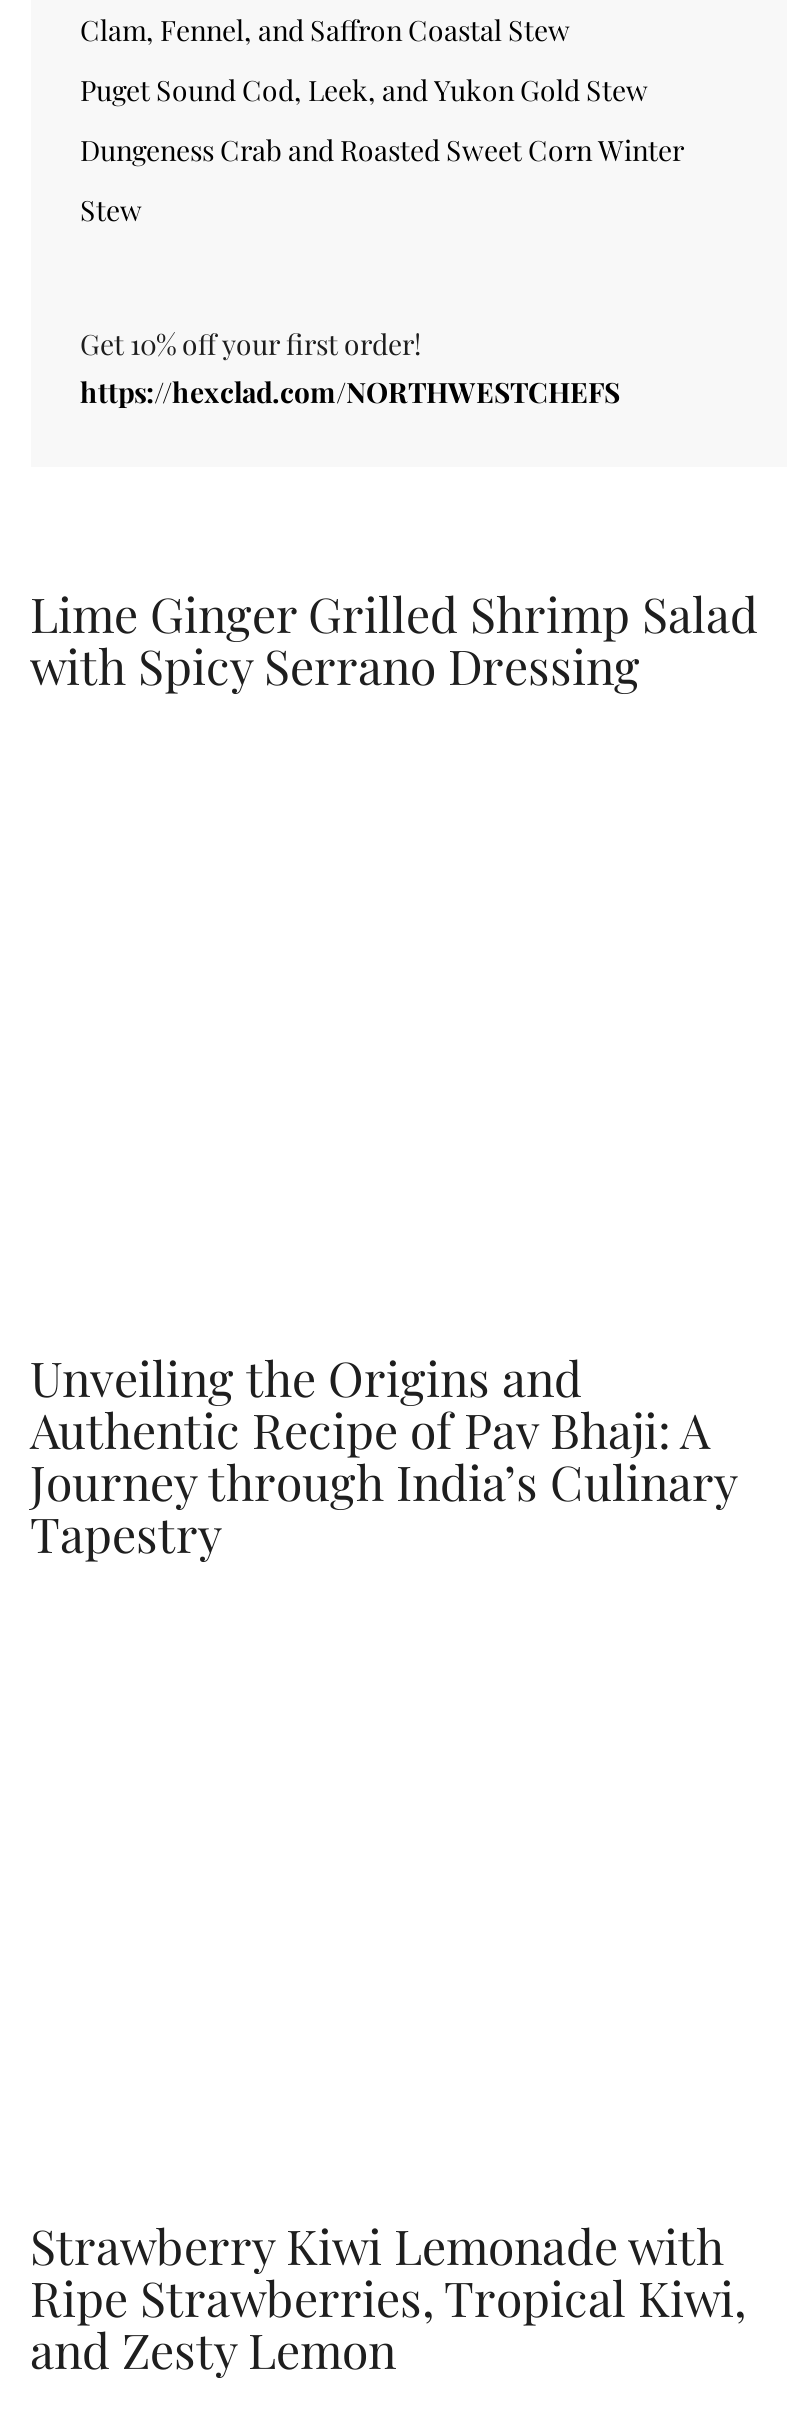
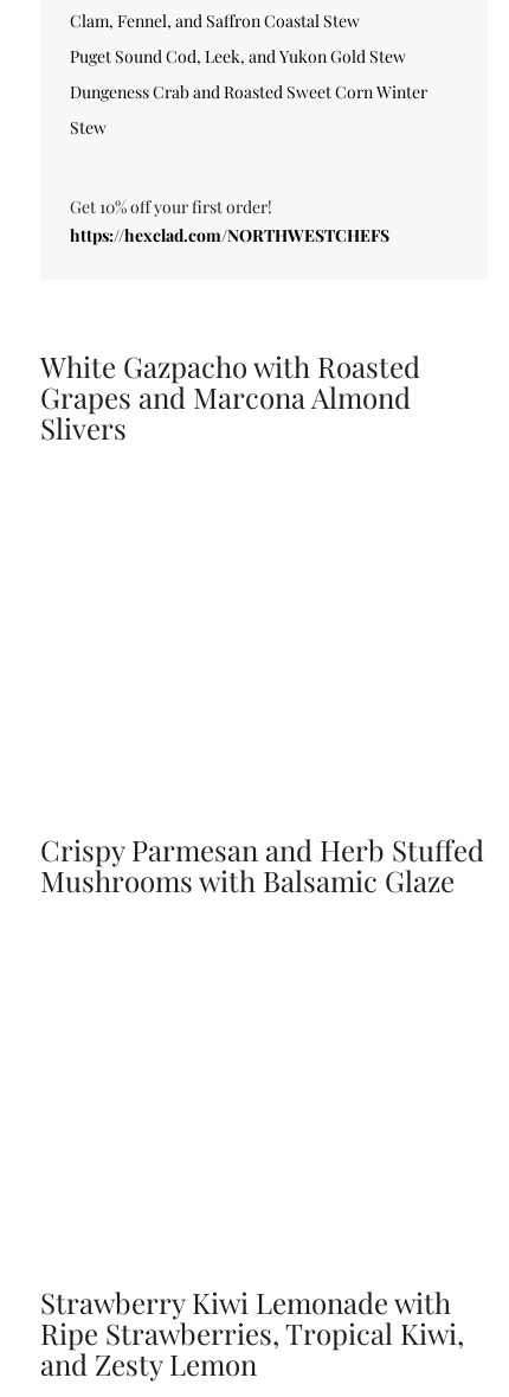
[30,581,758,697] Lime Ginger Grilled Shrimp Salad | with Spicy Serrano Dressing -> [40,347,420,447] White Gazpacho with Roasted | Grapes and Marcona Almond | Slivers
[30,1345,736,1565] Unveiling the Origins and | Authentic Recipe of Pav Bhaji: A | Journey through India’s Culinary | Tapestry -> [40,831,484,899] Crispy Parmesan and Herb Stuffed | Mushrooms with Balsamic Glaze

